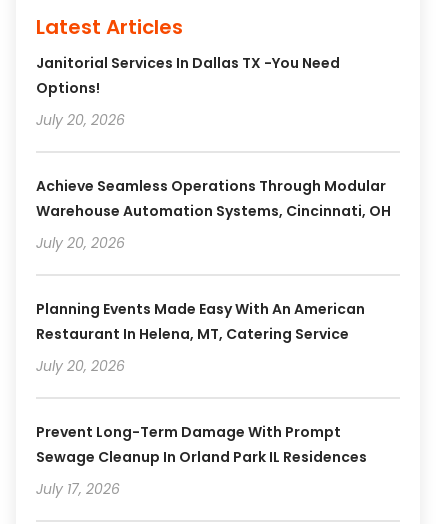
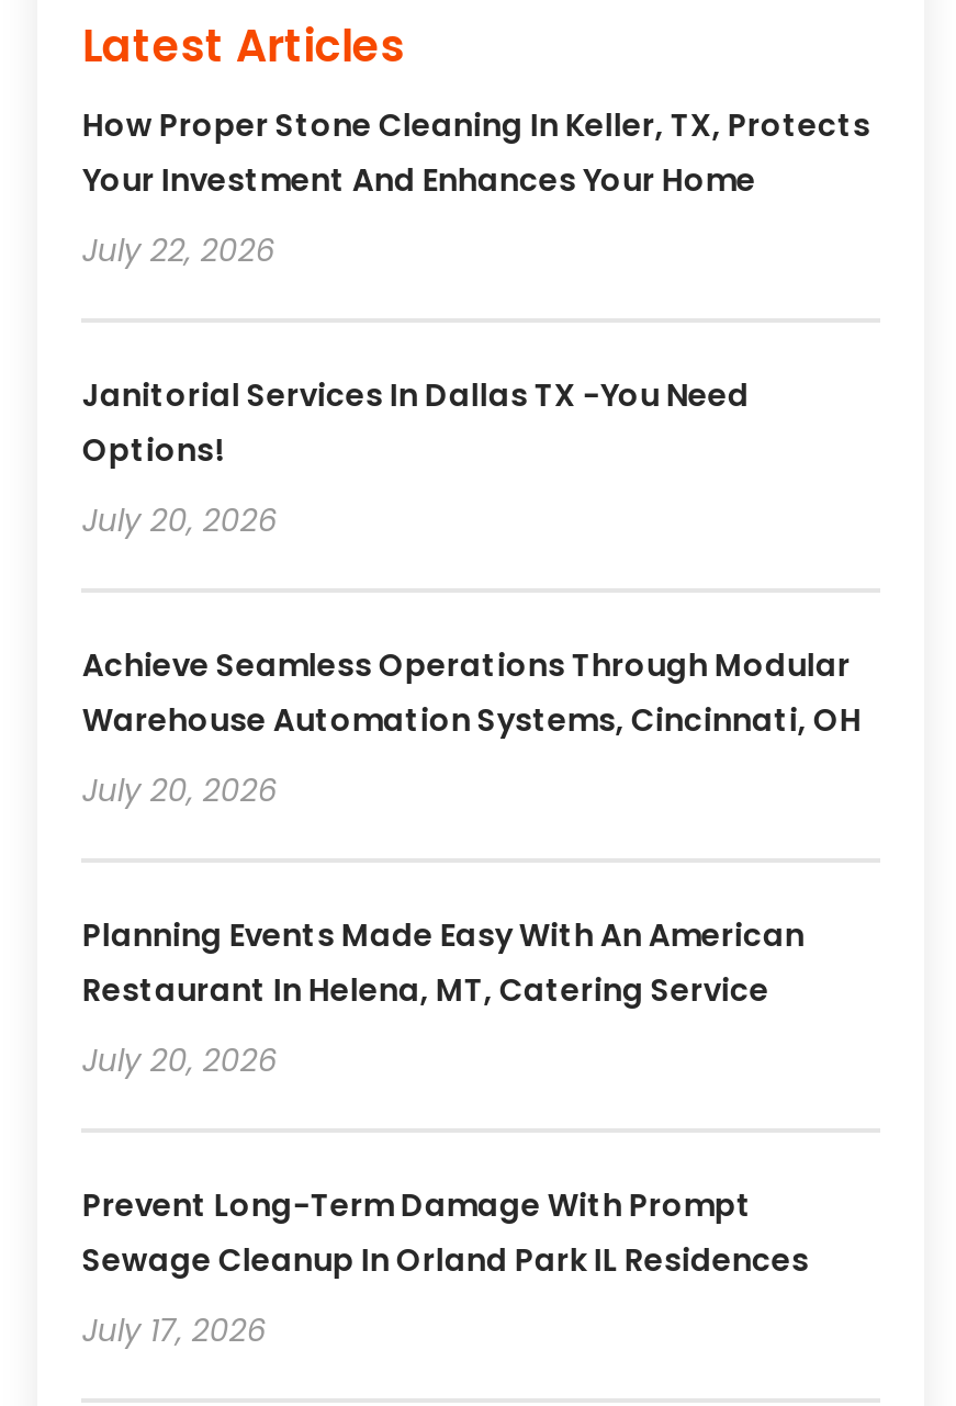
none -> [82,103,870,272] How Proper Stone Cleaning In Keller, TX, Protects | Your Investment And Enhances Your Home | July 22, 2026

